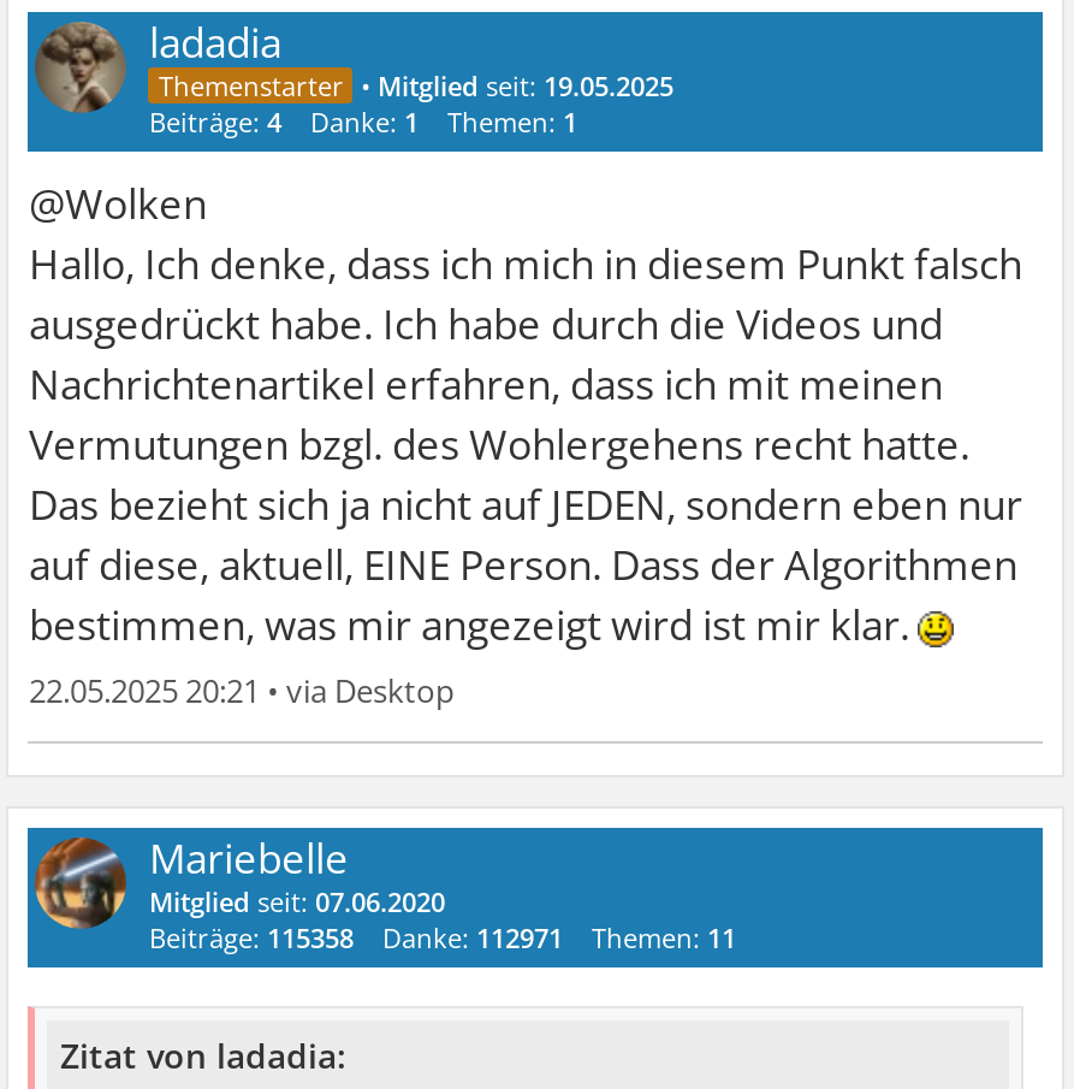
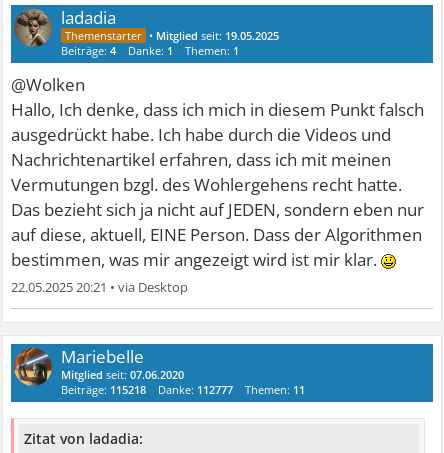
[149,919,354,955] Beiträge: 115358 -> [61,382,146,397] Beiträge: 115218
[382,919,563,955] Danke: 112971 -> [158,382,233,397] Danke: 112777

